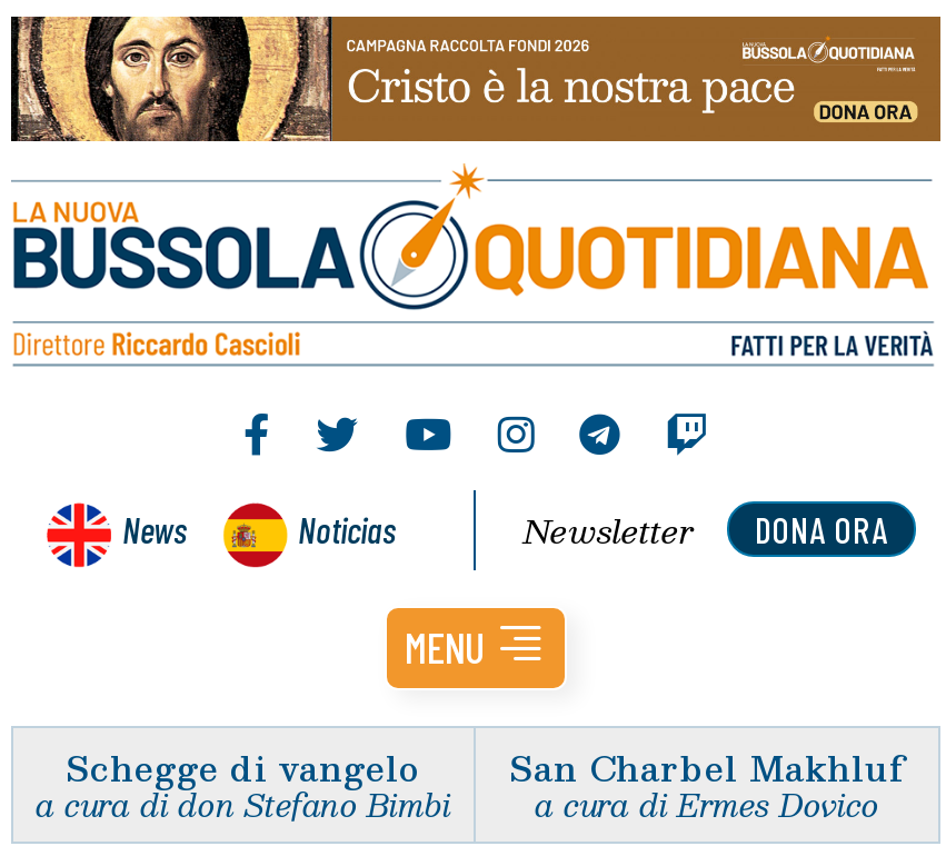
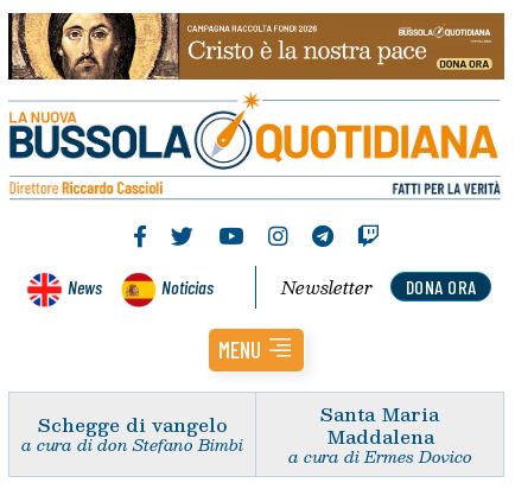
[509,738,905,794] San Charbel Makhluf -> [320,398,439,451] Santa Maria | Maddalena

